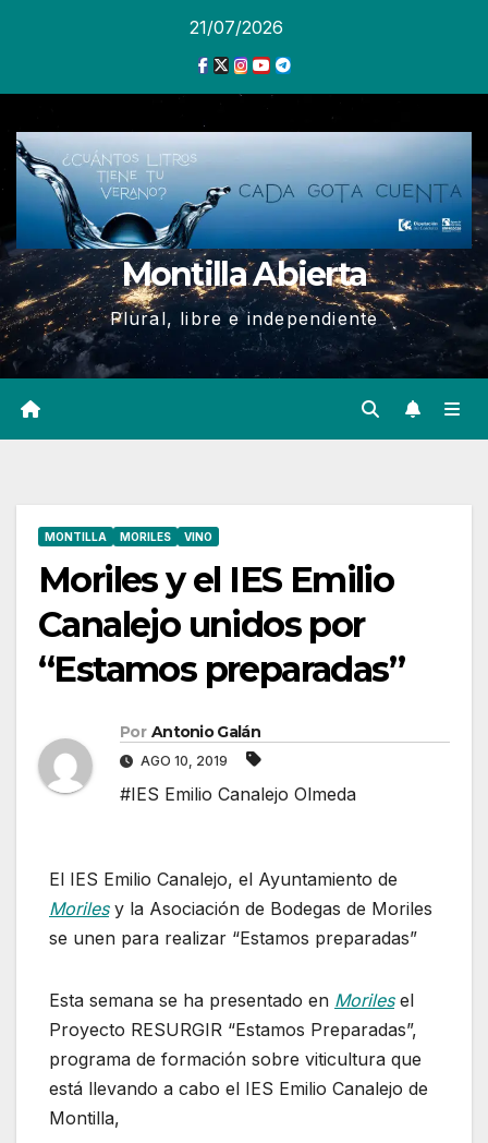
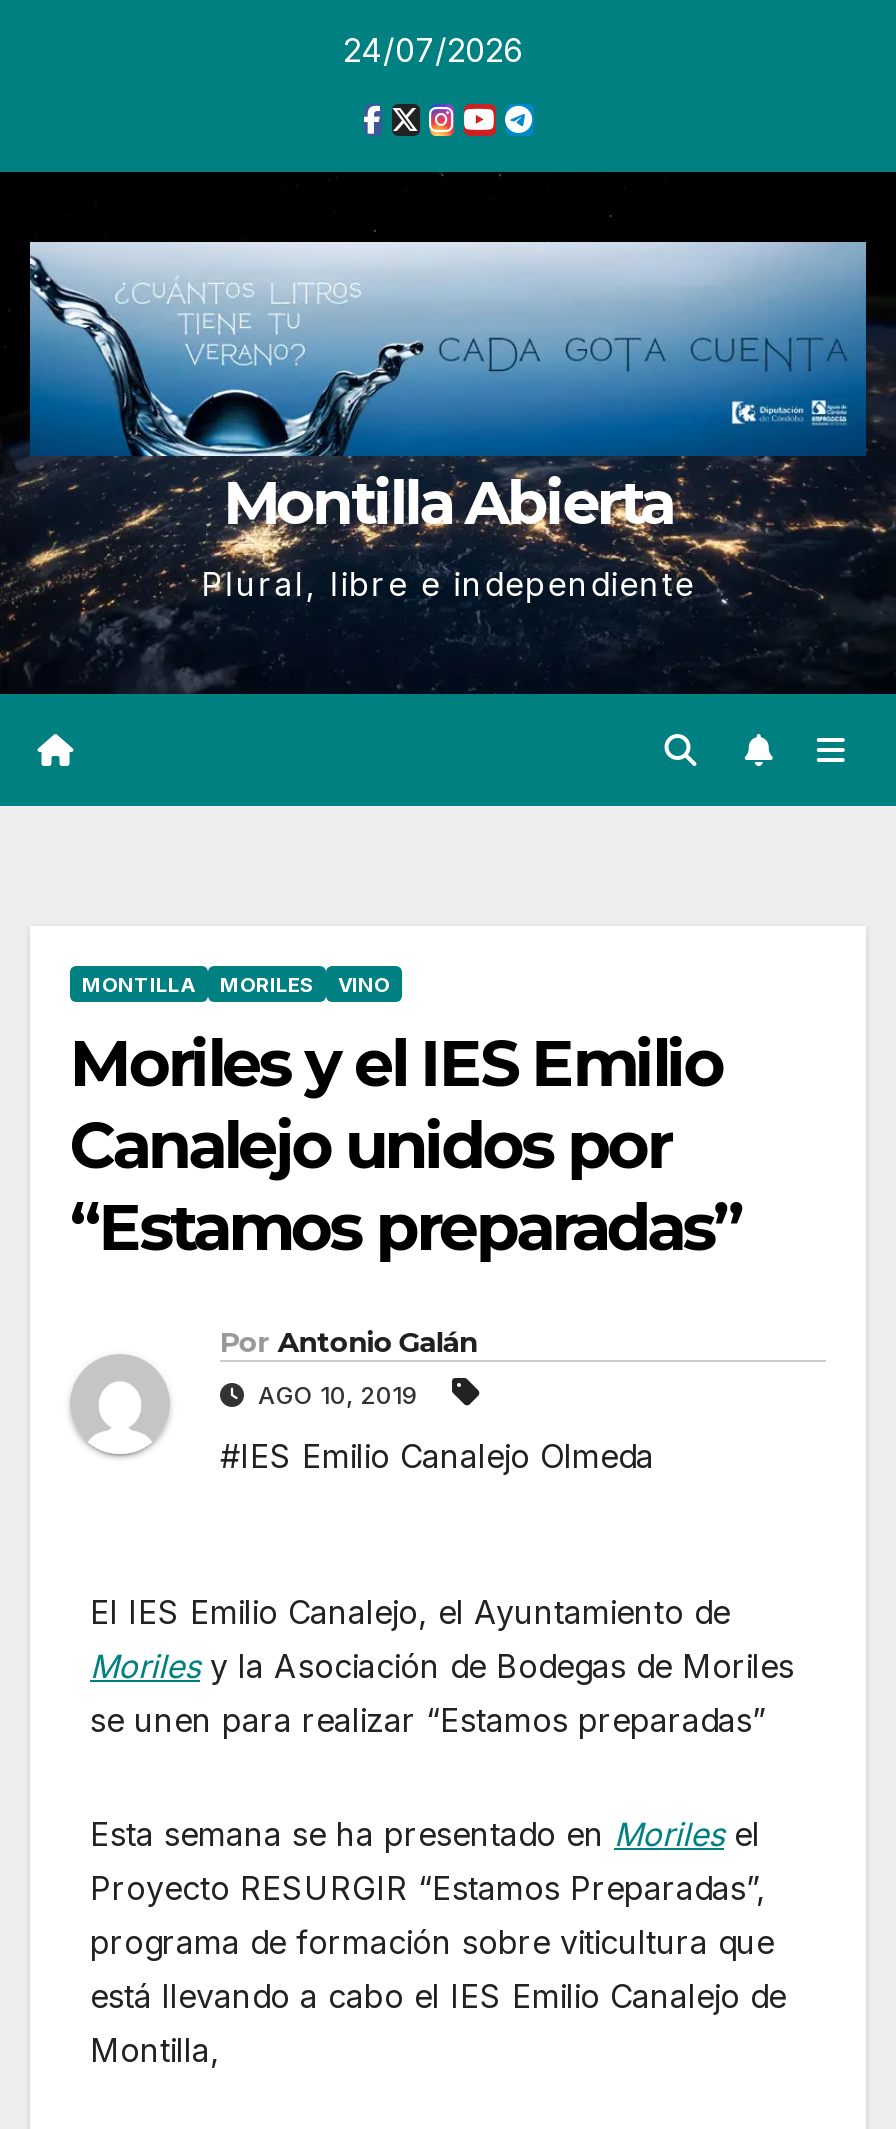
[189,16,283,38] 21/07/2026 -> [343,30,523,70] 24/07/2026

